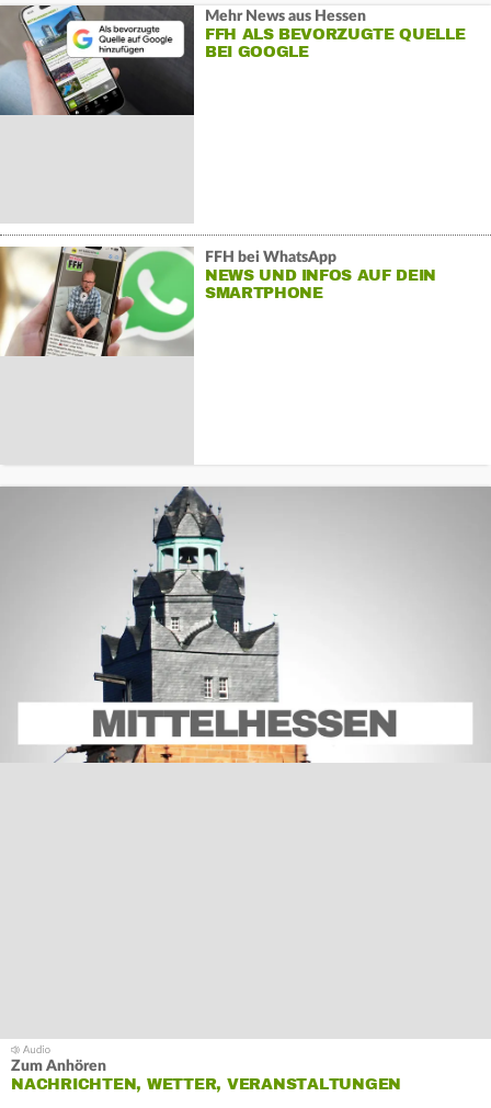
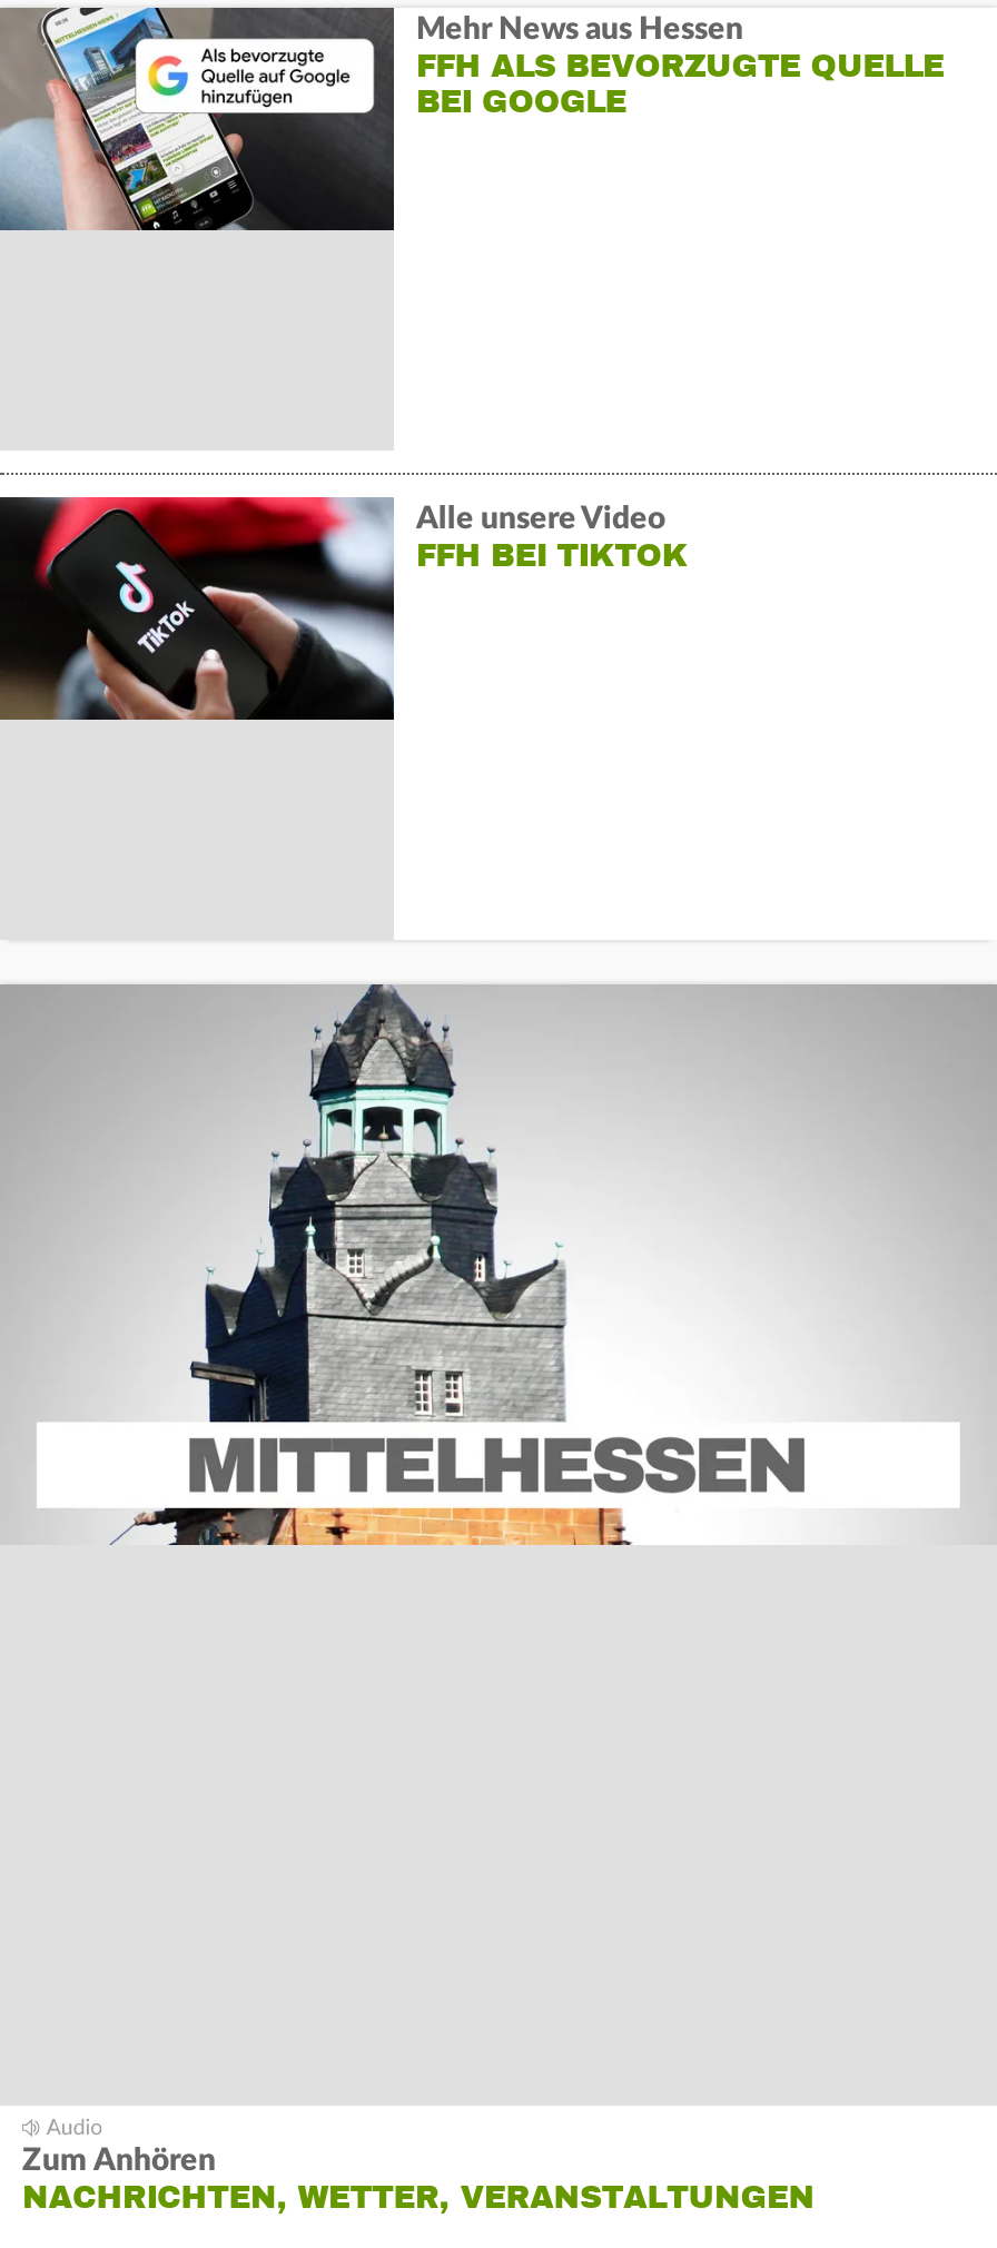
[3,245,436,357] [image] | FFH bei WhatsApp | NEWS UND INFOS AUF DEIN | SMARTPHONE -> [7,495,688,722] [image] | Alle unsere Video | FFH BEI TIKTOK

